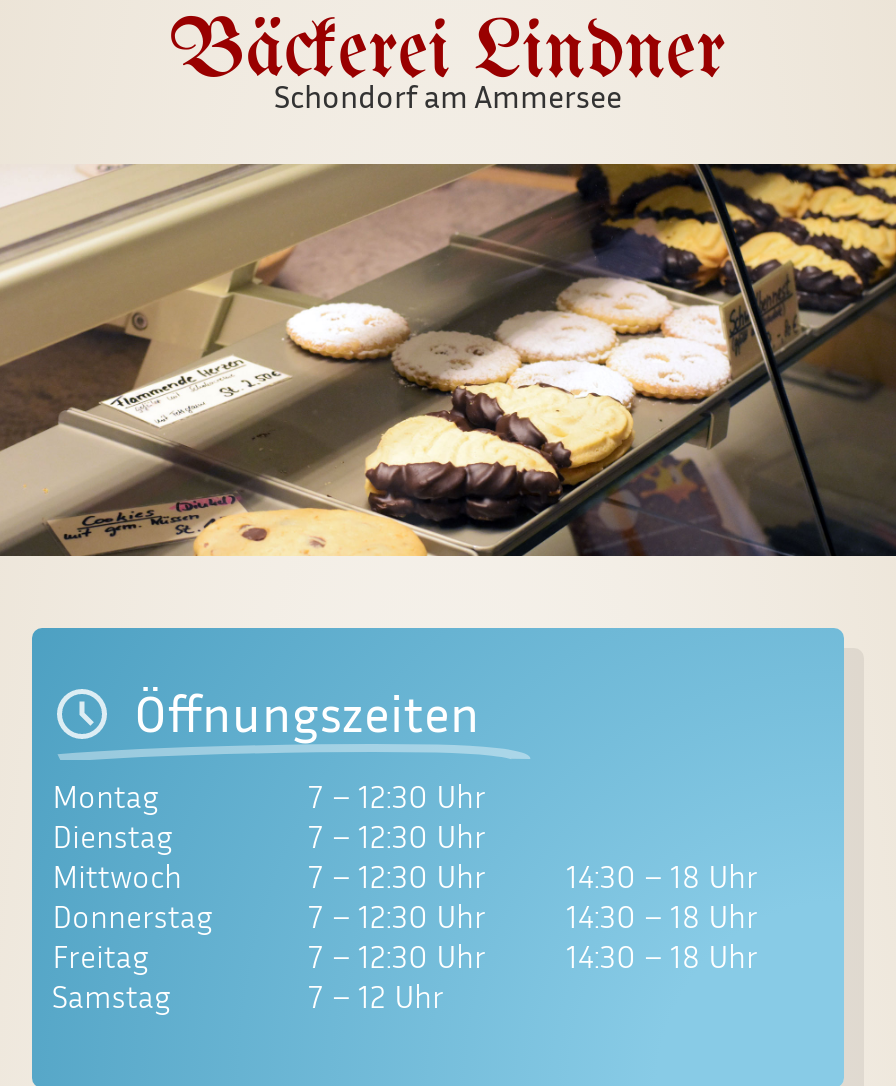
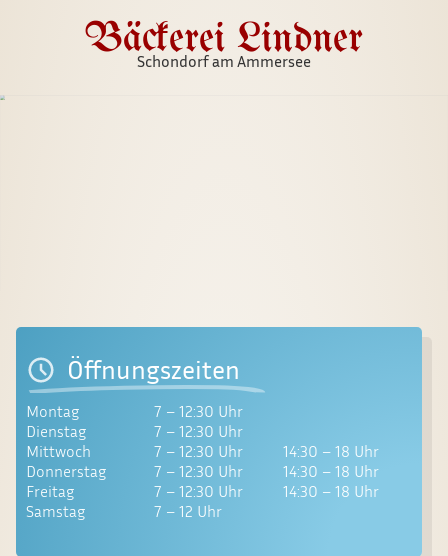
[6,162,890,558] [image] -> none

